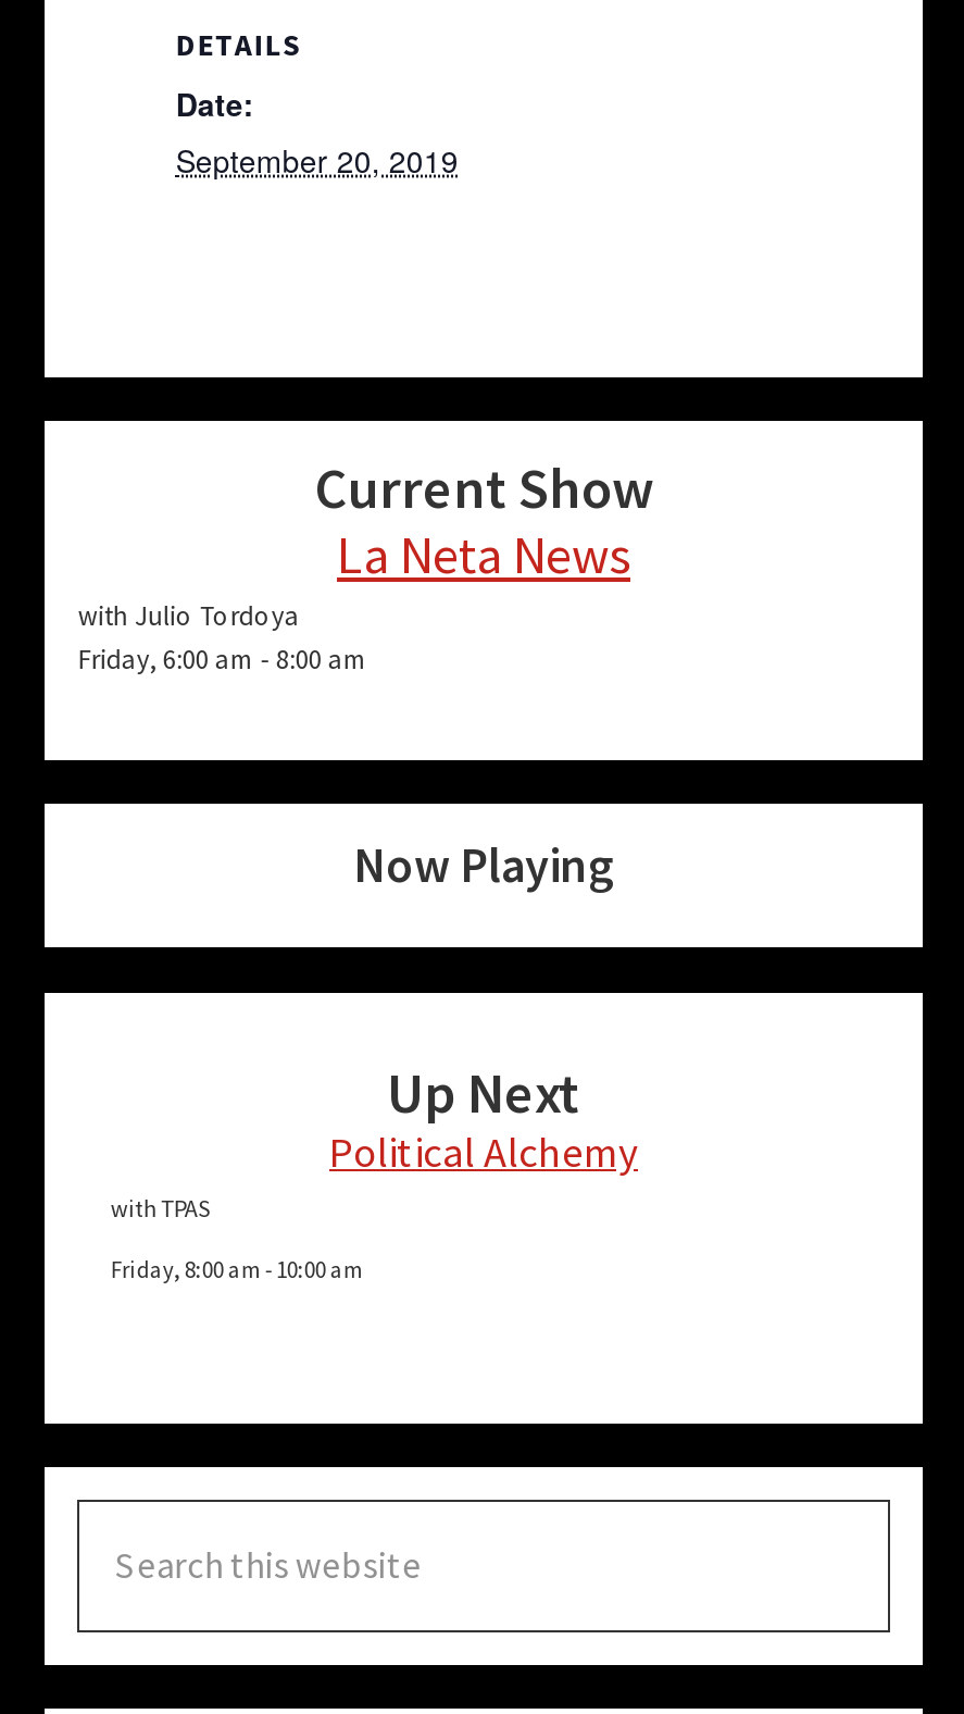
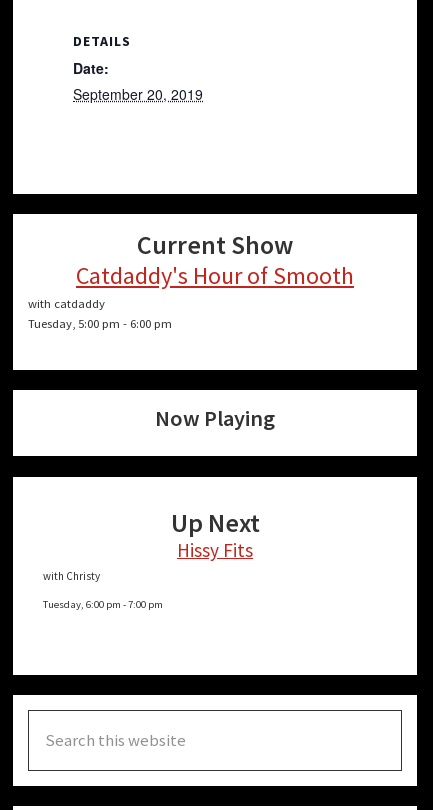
[78,521,630,676] La Neta News | with Julio Tordoya | Friday, 6:00 am - 8:00 am -> [28,260,354,331] Catdaddy's Hour of Smooth | with catdaddy | Tuesday, 5:00 pm - 6:00 pm
[111,1125,638,1222] Political Alchemy | with TPAS -> [43,537,253,582] Hissy Fits | with Christy
[111,1253,363,1283] Friday, 8:00 am - 10:00 am -> [43,596,163,610] Tuesday, 6:00 pm - 7:00 pm

